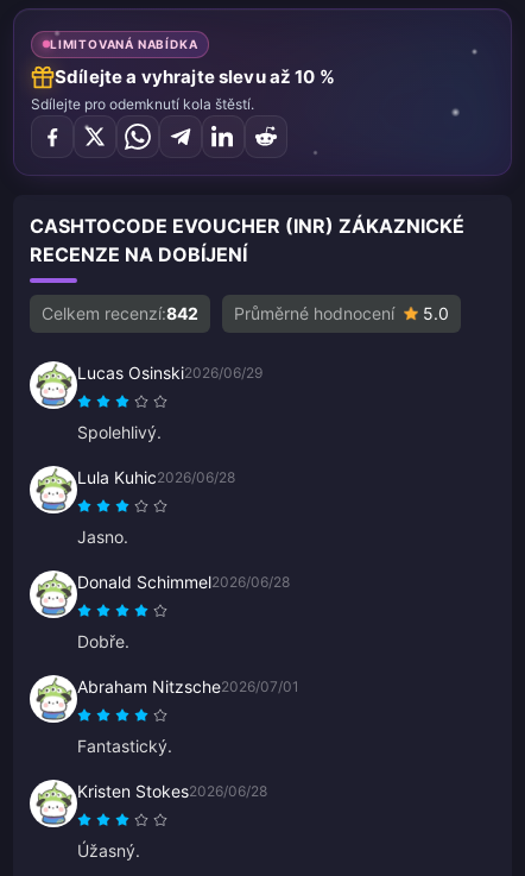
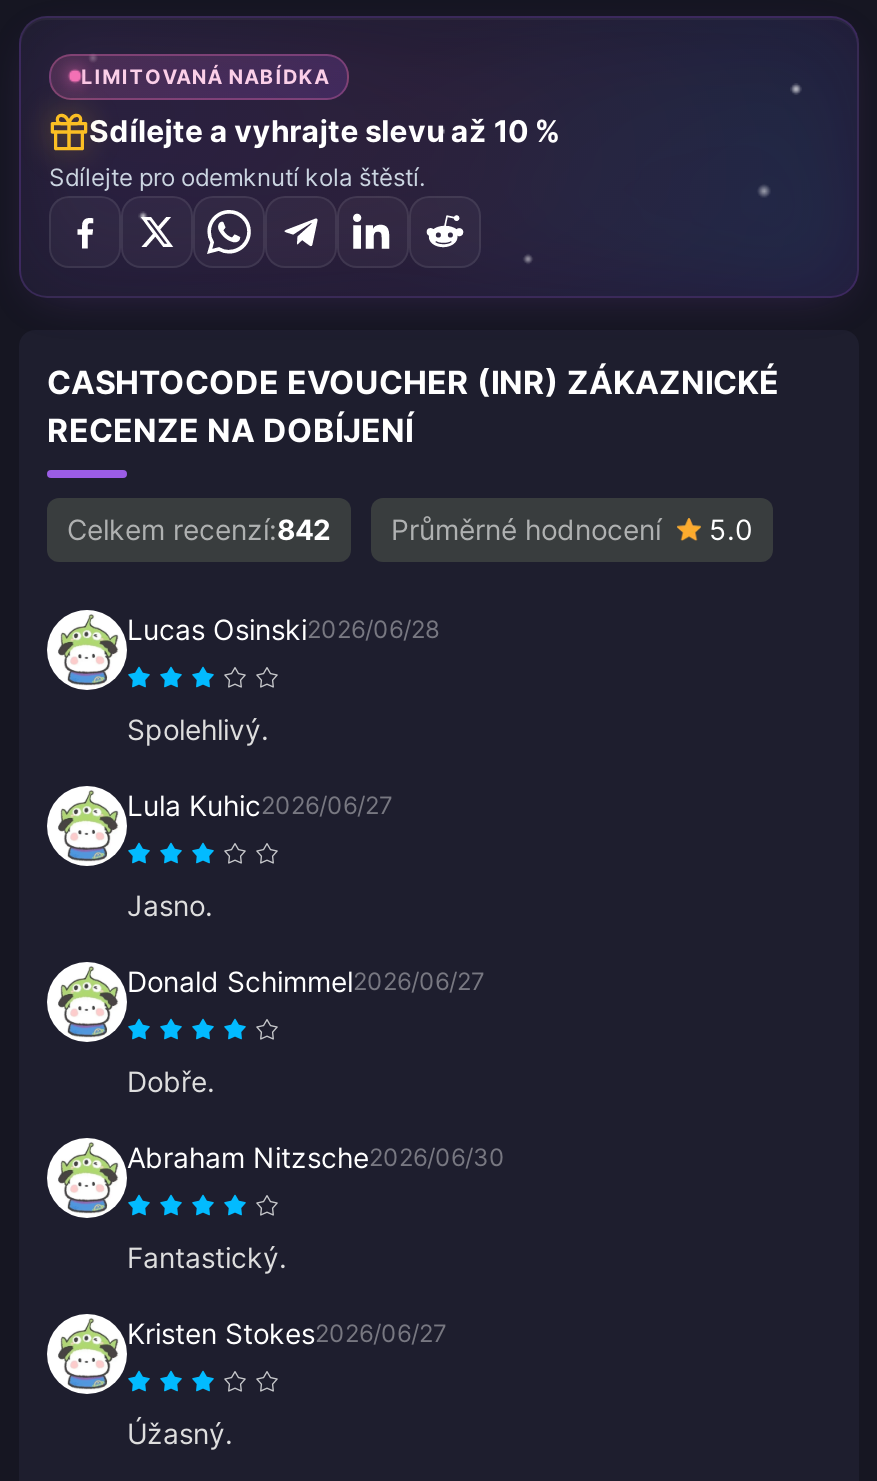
[77,362,262,382] Lucas Osinski2026/06/29 -> [127,611,439,645] Lucas Osinski2026/06/28
[77,467,235,487] Lula Kuhic2026/06/28 -> [127,787,393,821] Lula Kuhic2026/06/27
[77,571,290,591] Donald Schimmel2026/06/28 -> [127,963,485,997] Donald Schimmel2026/06/27
[77,676,299,696] Abraham Nitzsche2026/07/01 -> [127,1139,505,1173] Abraham Nitzsche2026/06/30
[77,780,267,801] Kristen Stokes2026/06/28 -> [127,1315,447,1349] Kristen Stokes2026/06/27

